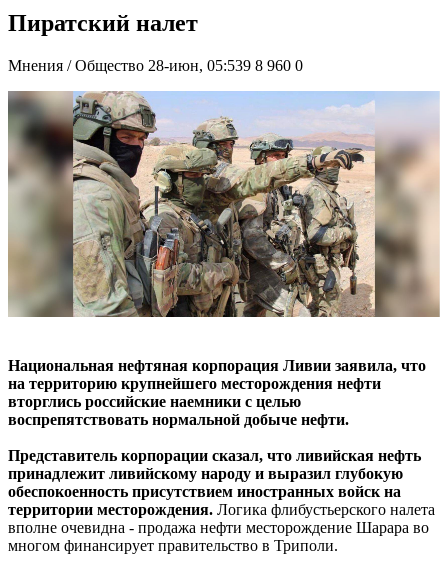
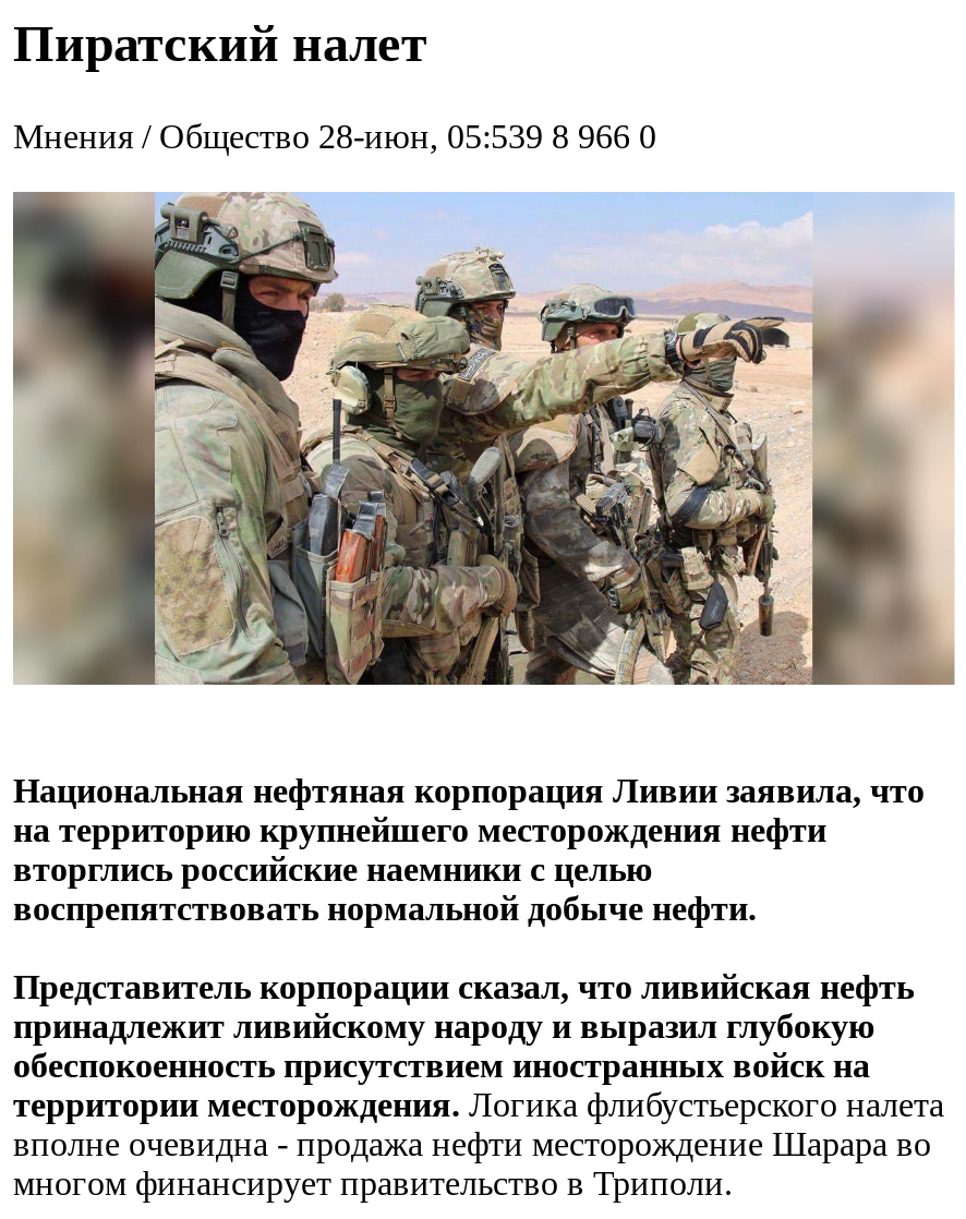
[8,57,303,74] Мнения / Общество 28-июн, 05:539 8 960 0 -> [13,117,656,154] Мнения / Общество 28-июн, 05:539 8 966 0

